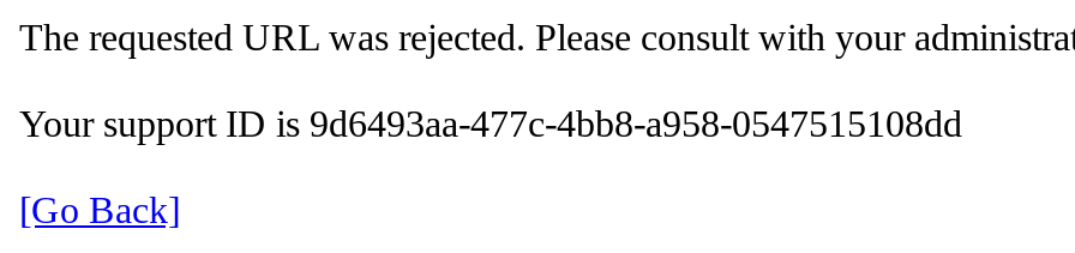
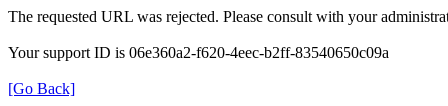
[19,103,962,144] Your support ID is 9d6493aa-477c-4bb8-a958-0547515108dd -> [8,44,389,61] Your support ID is 06e360a2-f620-4eec-b2ff-83540650c09a

